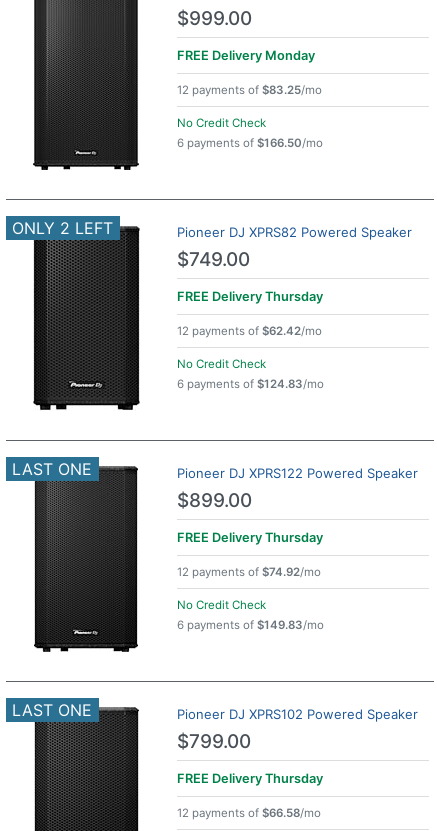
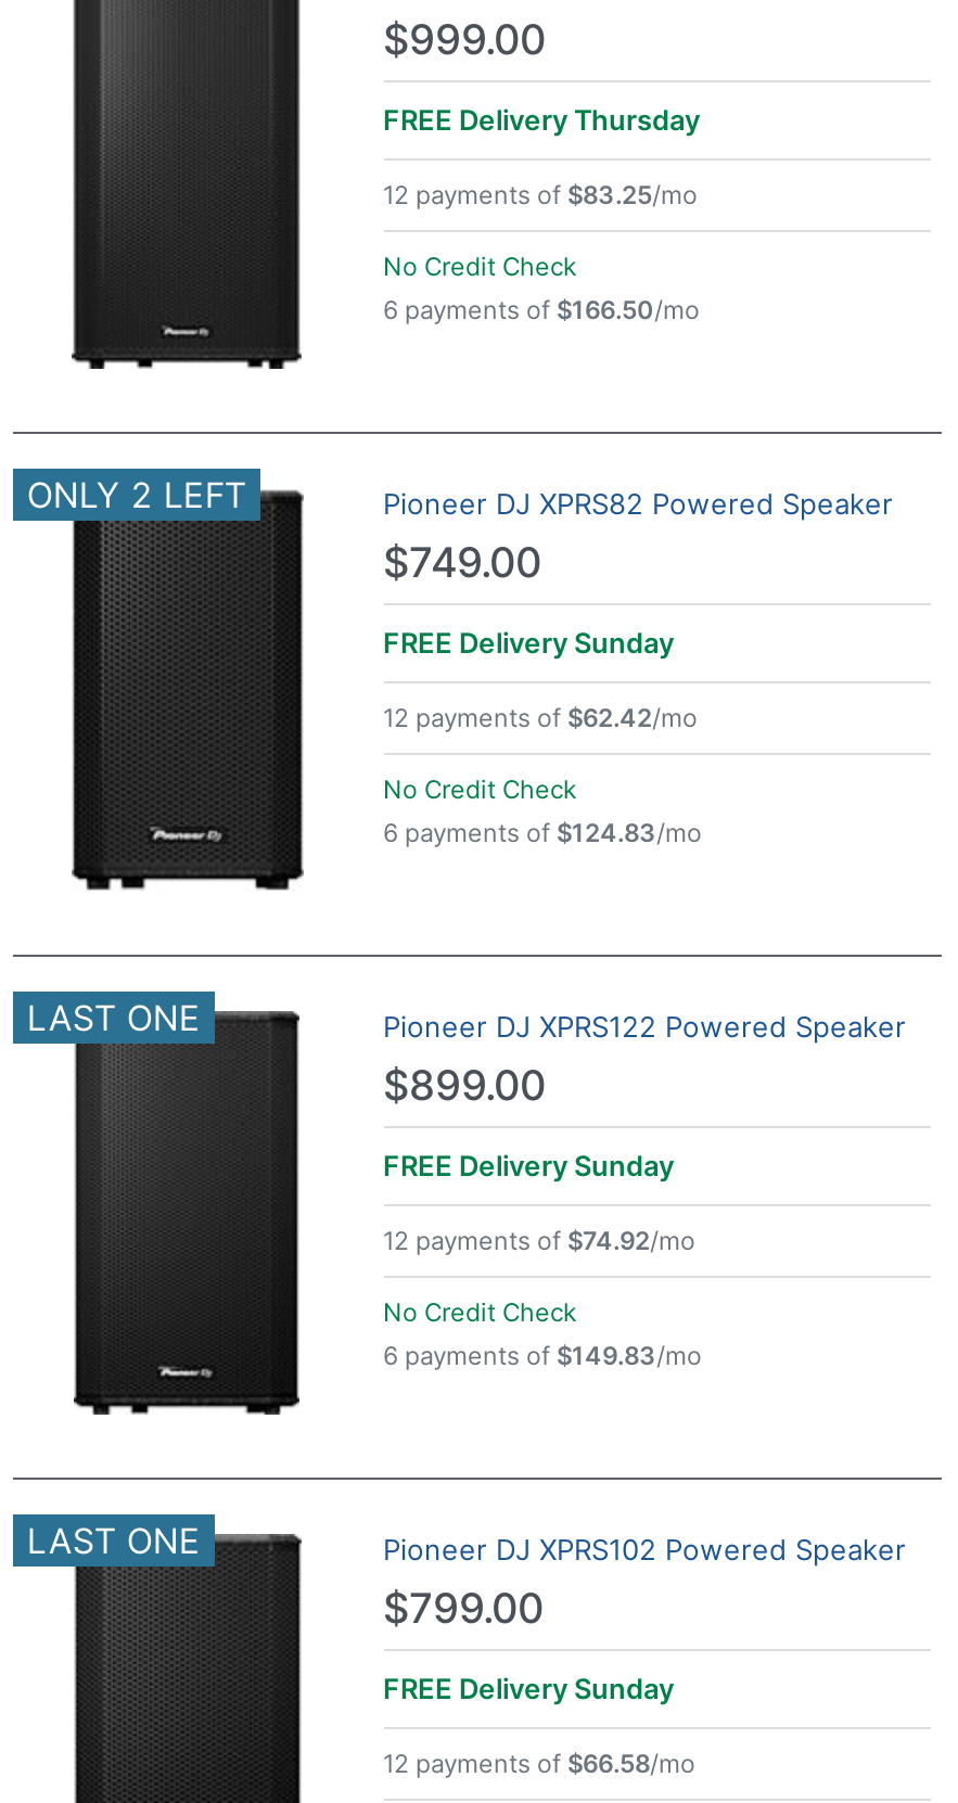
[176,48,314,63] FREE Delivery Monday -> [383,103,700,136] FREE Delivery Thursday
[176,289,322,304] FREE Delivery Thursday -> [383,626,674,659] FREE Delivery Sunday
[176,530,322,545] FREE Delivery Thursday -> [383,1149,674,1182] FREE Delivery Sunday
[176,771,322,786] FREE Delivery Thursday -> [383,1672,674,1704] FREE Delivery Sunday

